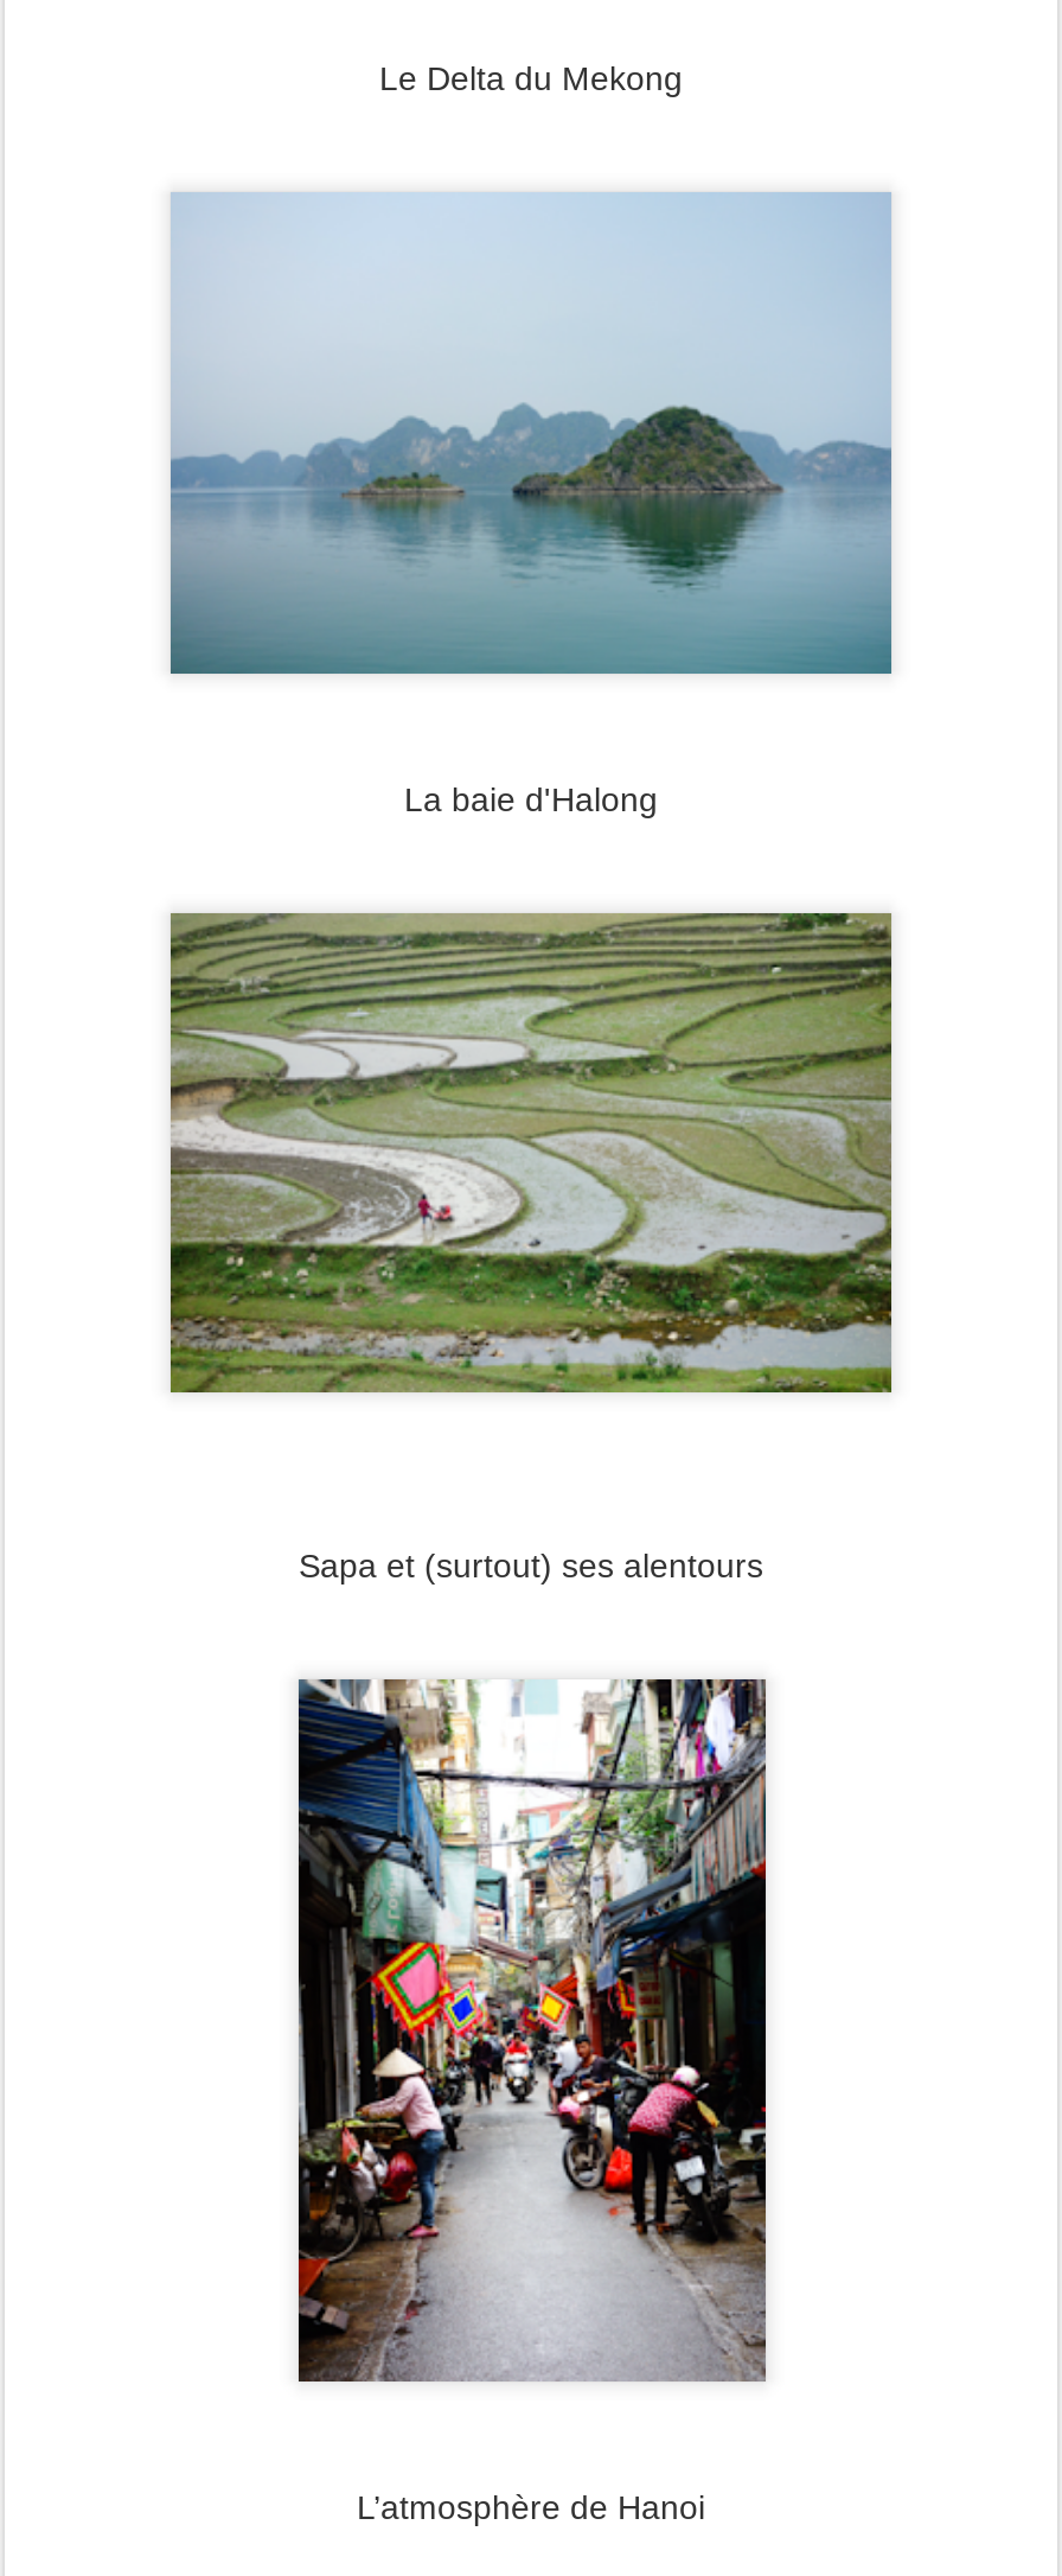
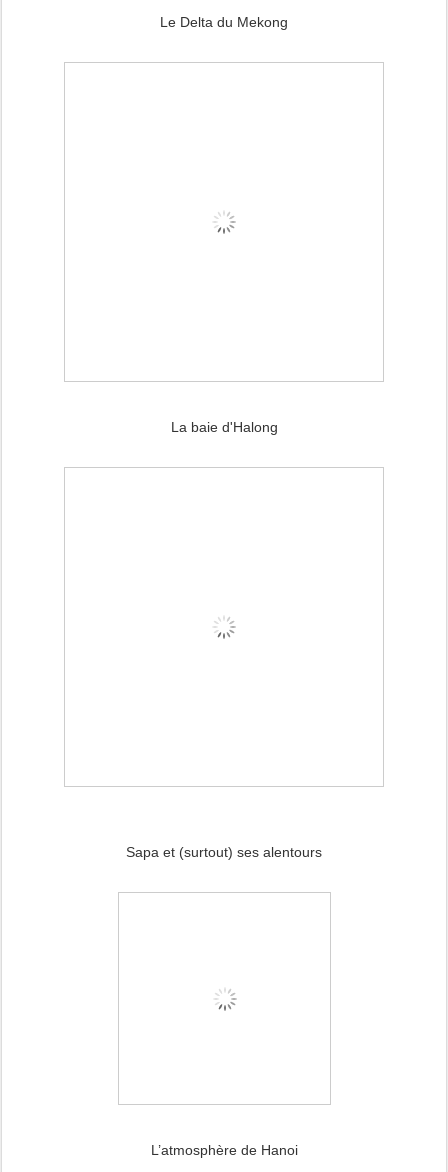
[168,190,894,678] [image] -> none
[166,911,896,1397] [image] -> none
moved [299,1546,763,1584] -> [126,844,322,860]: Sapa et (surtout) ses alentours
[294,1677,770,2386] [image] -> none

